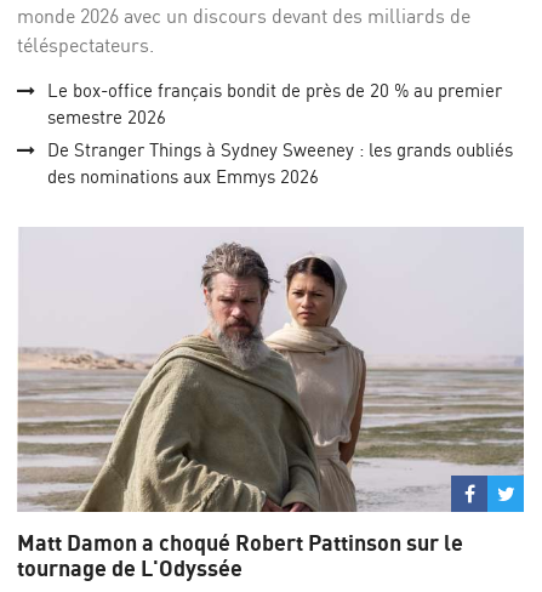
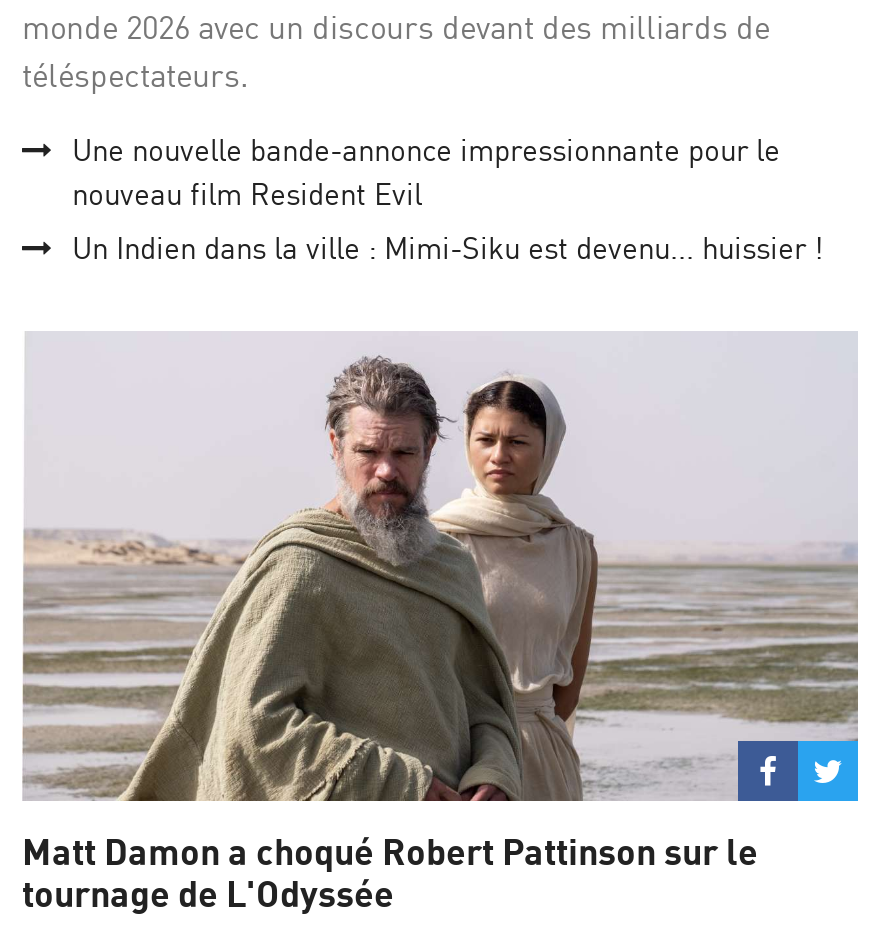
[47,79,513,188] Le box-office français bondit de près de 20 % au premier | semestre 2026 | De Stranger Things à Sydney Sweeney : les grands oubliés | des nominations aux Emmys 2026 -> [72,130,824,266] Une nouvelle bande-annonce impressionnante pour le | nouveau film Resident Evil | Un Indien dans la ville : Mimi-Siku est devenu... huissier !

